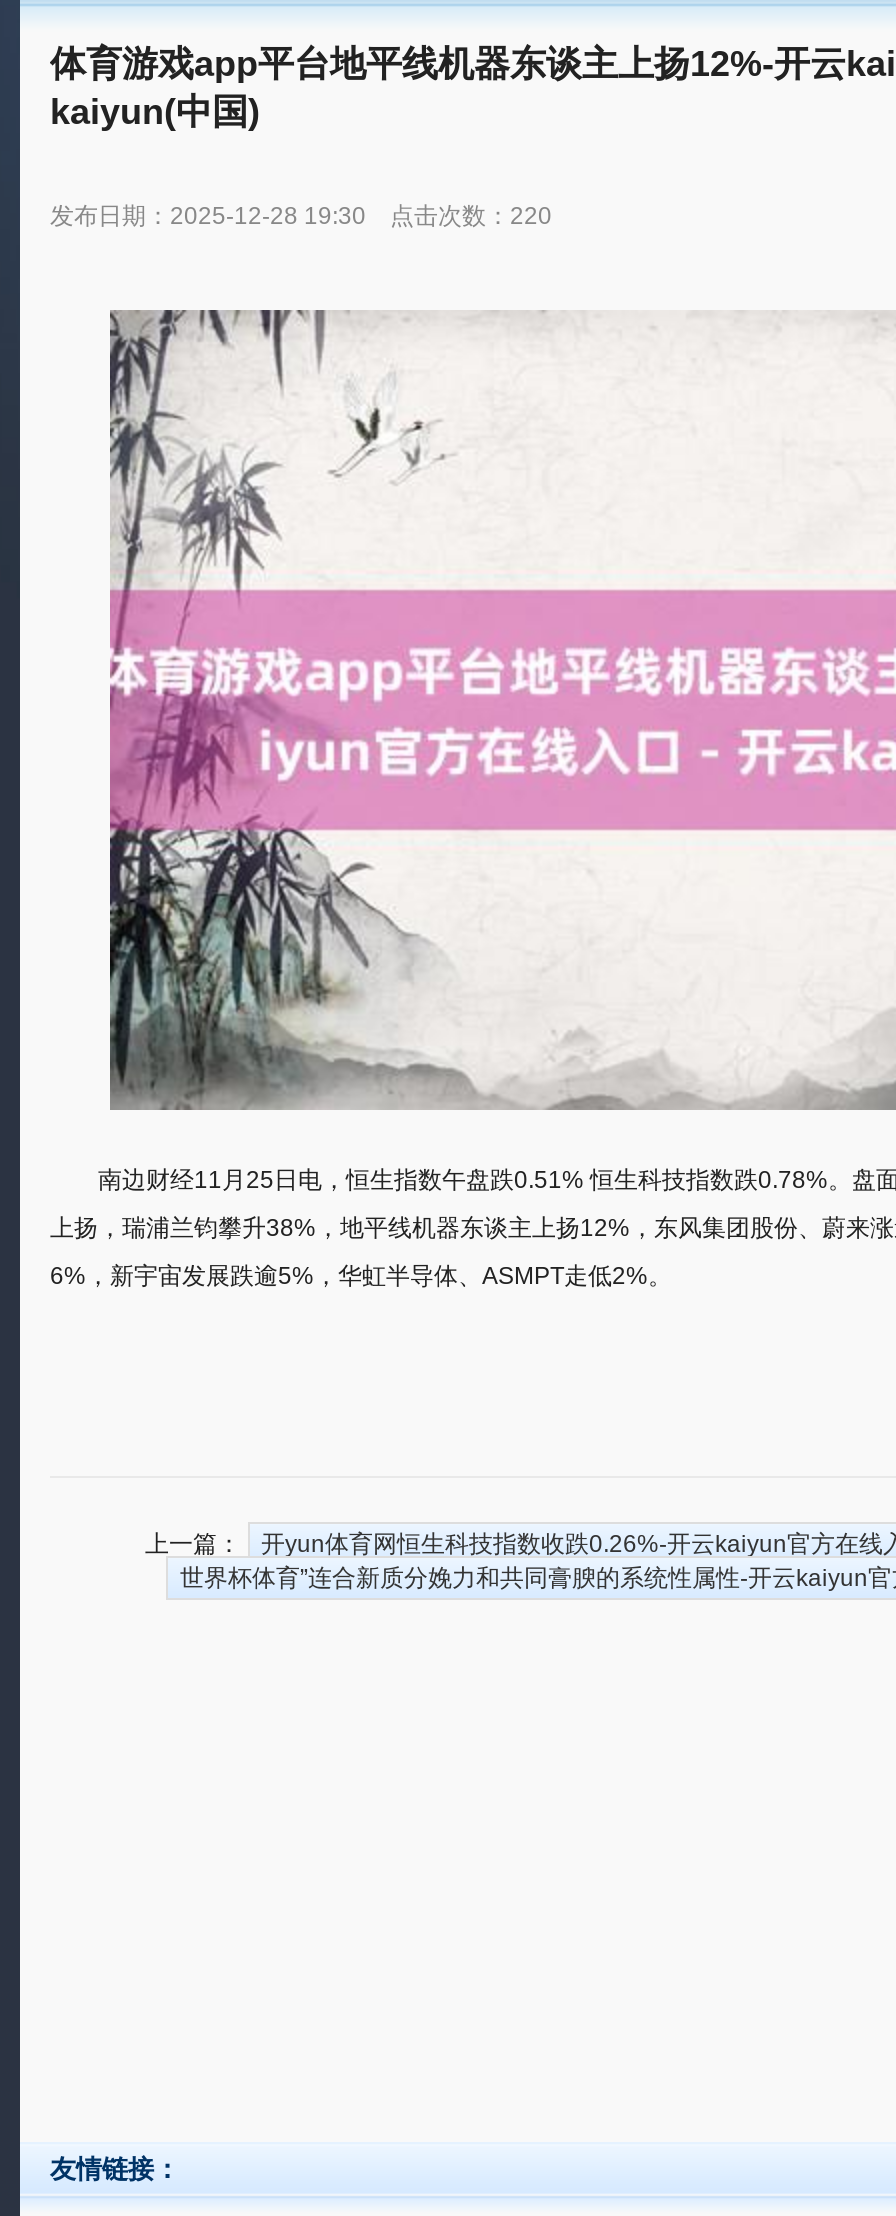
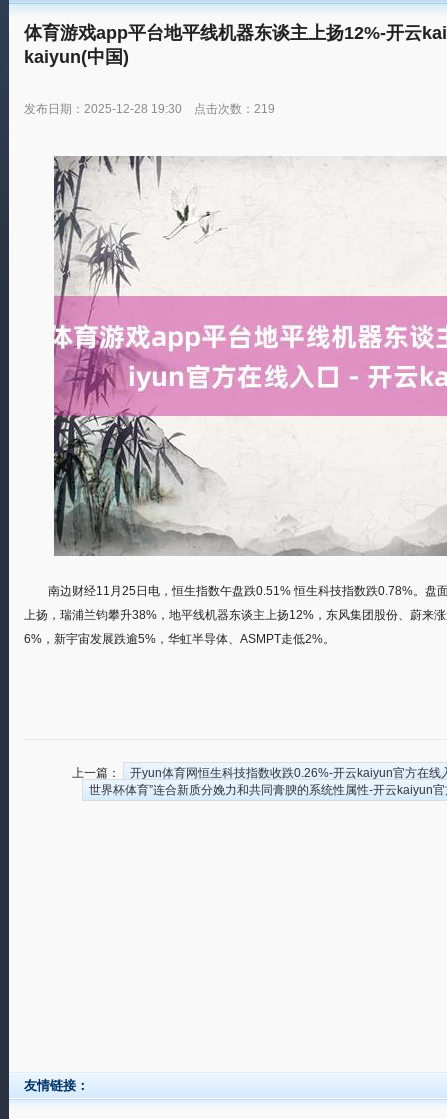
[50,202,552,230] 发布日期：2025-12-28 19:30 点击次数：220 -> [24,102,275,116] 发布日期：2025-12-28 19:30 点击次数：219

